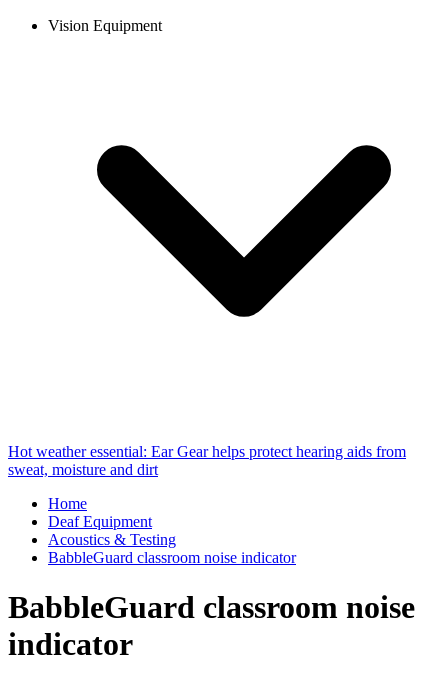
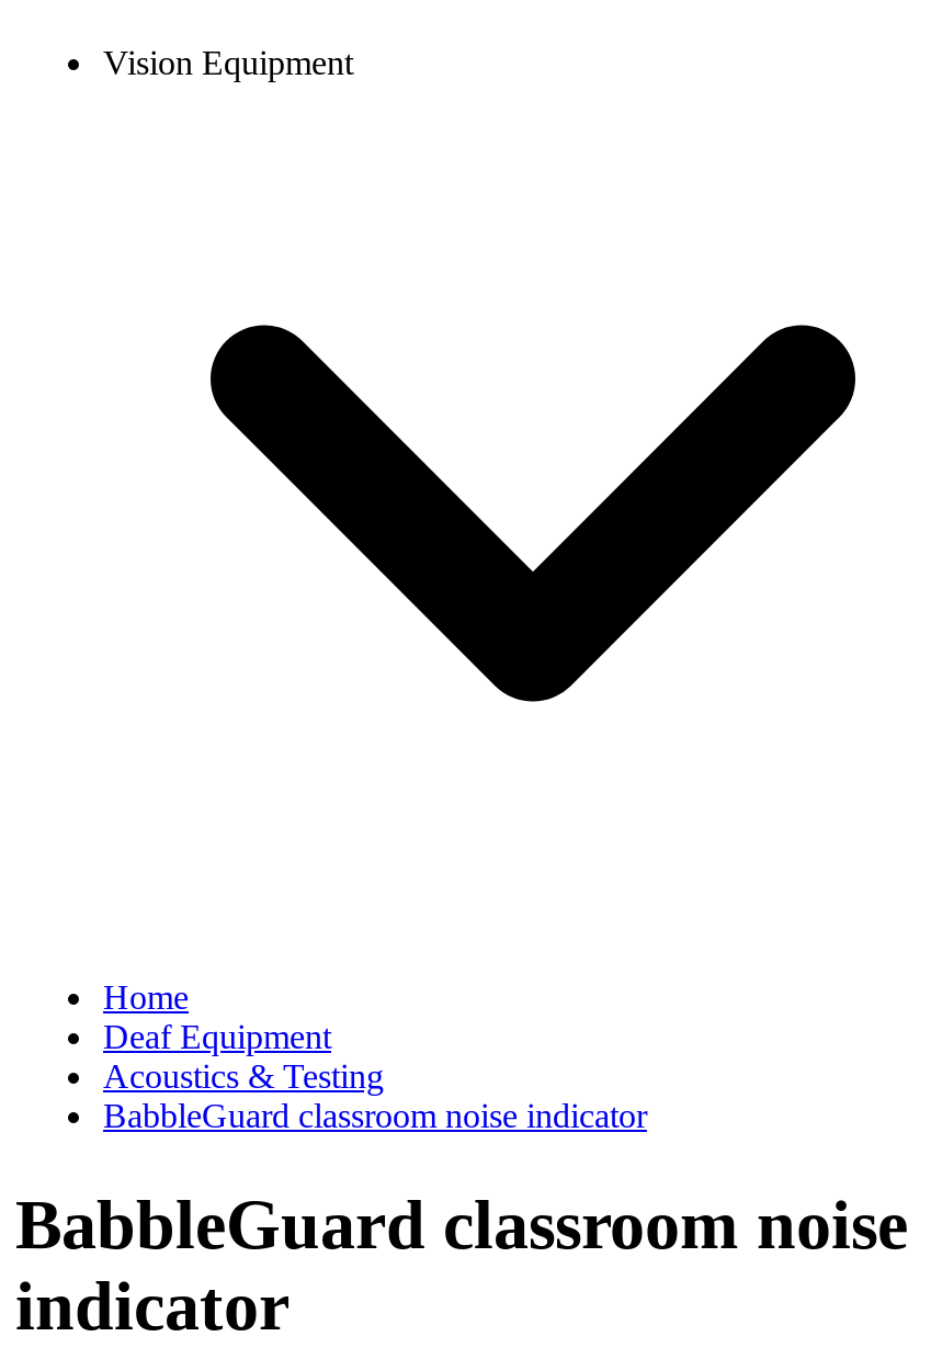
[8,443,406,478] Hot weather essential: Ear Gear helps protect hearing aids from | sweat, moisture and dirt -> none

